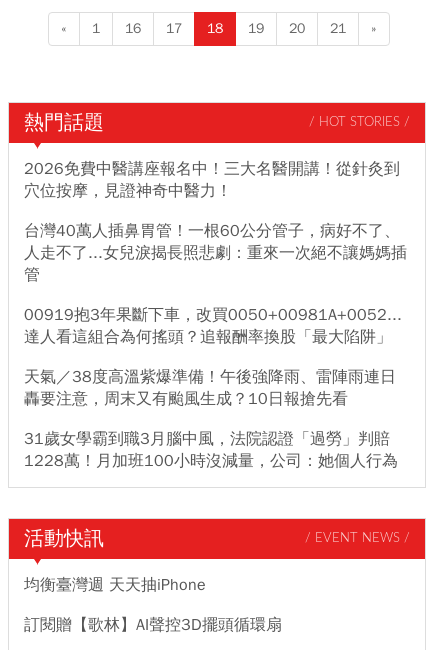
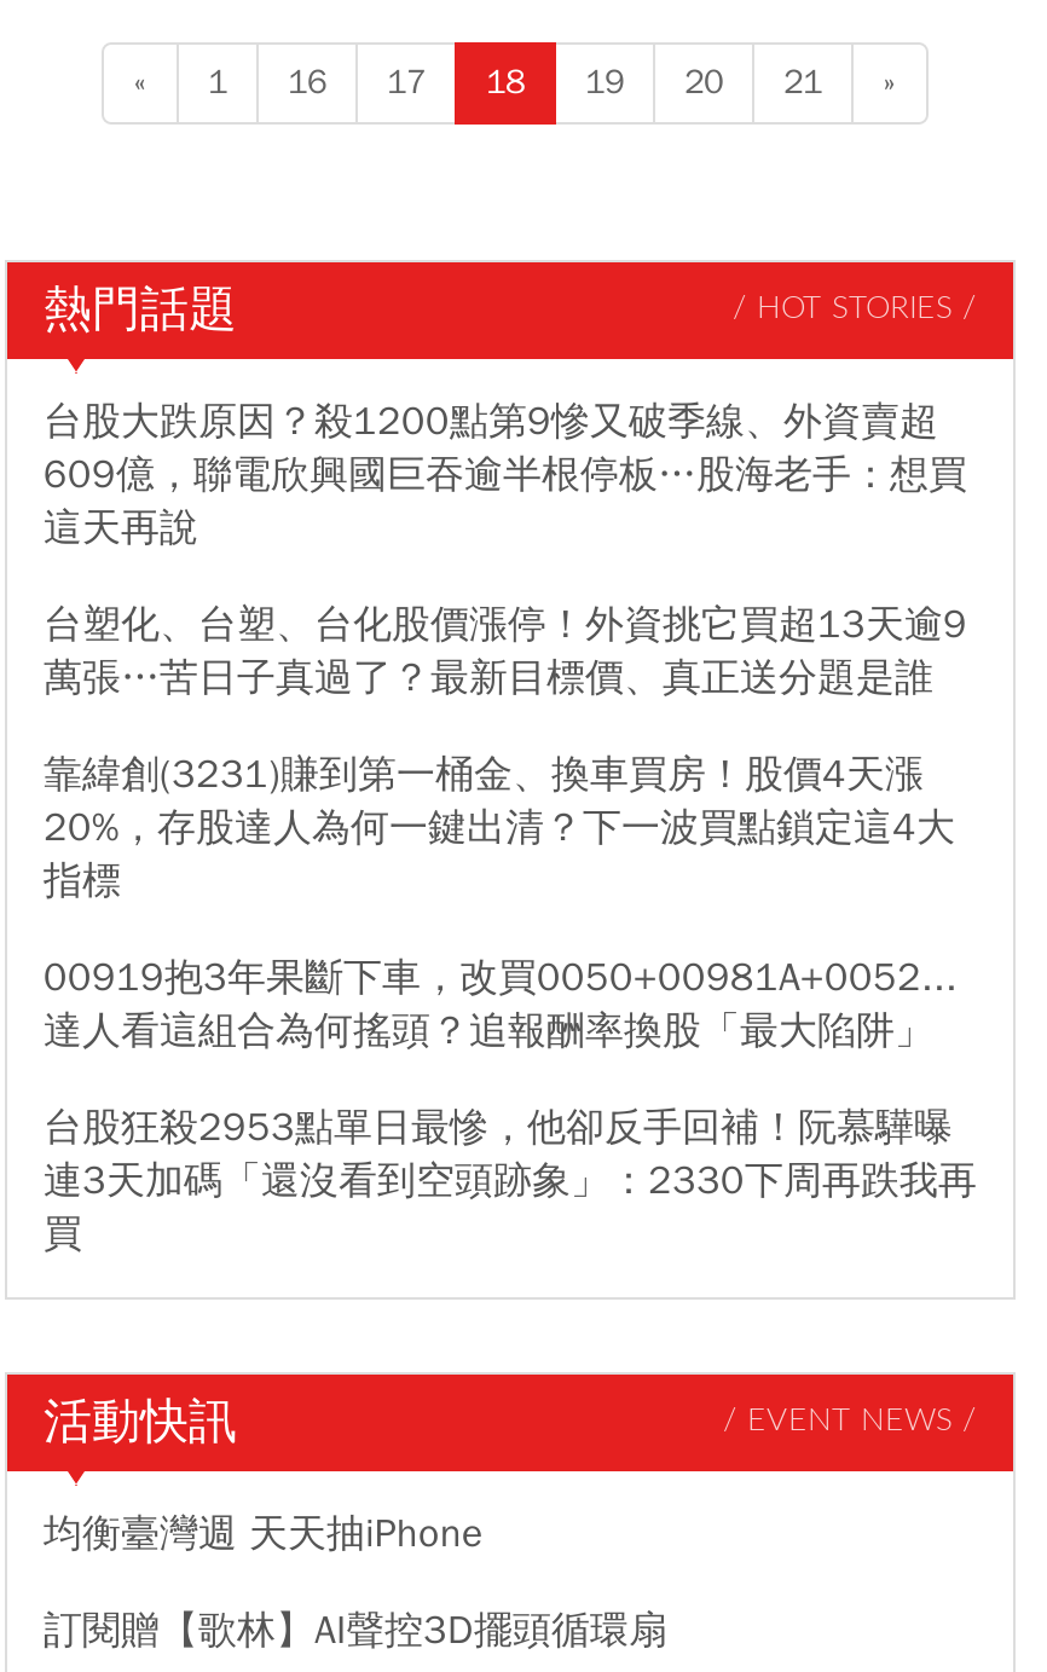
[24,159,407,285] 2026免費中醫講座報名中！三大名醫開講！從針灸到 | 穴位按摩，見證神奇中醫力！ | 台灣40萬人插鼻胃管！一根60公分管子，病好不了、 | 人走不了...女兒淚揭長照悲劇：重來一次絕不讓媽媽插 | 管 -> [44,397,967,905] 台股大跌原因？殺1200點第9慘又破季線、外資賣超 | 609億，聯電欣興國巨吞逾半根停板…股海老手：想買 | 這天再說 | 台塑化、台塑、台化股價漲停！外資挑它買超13天逾9 | 萬張…苦日子真過了？最新目標價、真正送分題是誰 | 靠緯創(3231)賺到第一桶金、換車買房！股價4天漲 | 20%，存股達人為何一鍵出清？下一波買點鎖定這4大 | 指標
moved [24,305,402,347] -> [44,953,958,1055]: 00919抱3年果斷下車，改買0050+00981A+0052... | 達人看這組合為何搖頭？追報酬率換股「最大陷阱」
[24,367,398,471] 天氣／38度高溫紫爆準備！午後強降雨、雷陣雨連日 | 轟要注意，周末又有颱風生成？10日報搶先看 | 31歲女學霸到職3月腦中風，法院認證「過勞」判賠 | 1228萬！月加班100小時沒減量，公司：她個人行為 -> [44,1103,977,1258] 台股狂殺2953點單日最慘，他卻反手回補！阮慕驊曝 | 連3天加碼「還沒看到空頭跡象」：2330下周再跌我再 | 買

